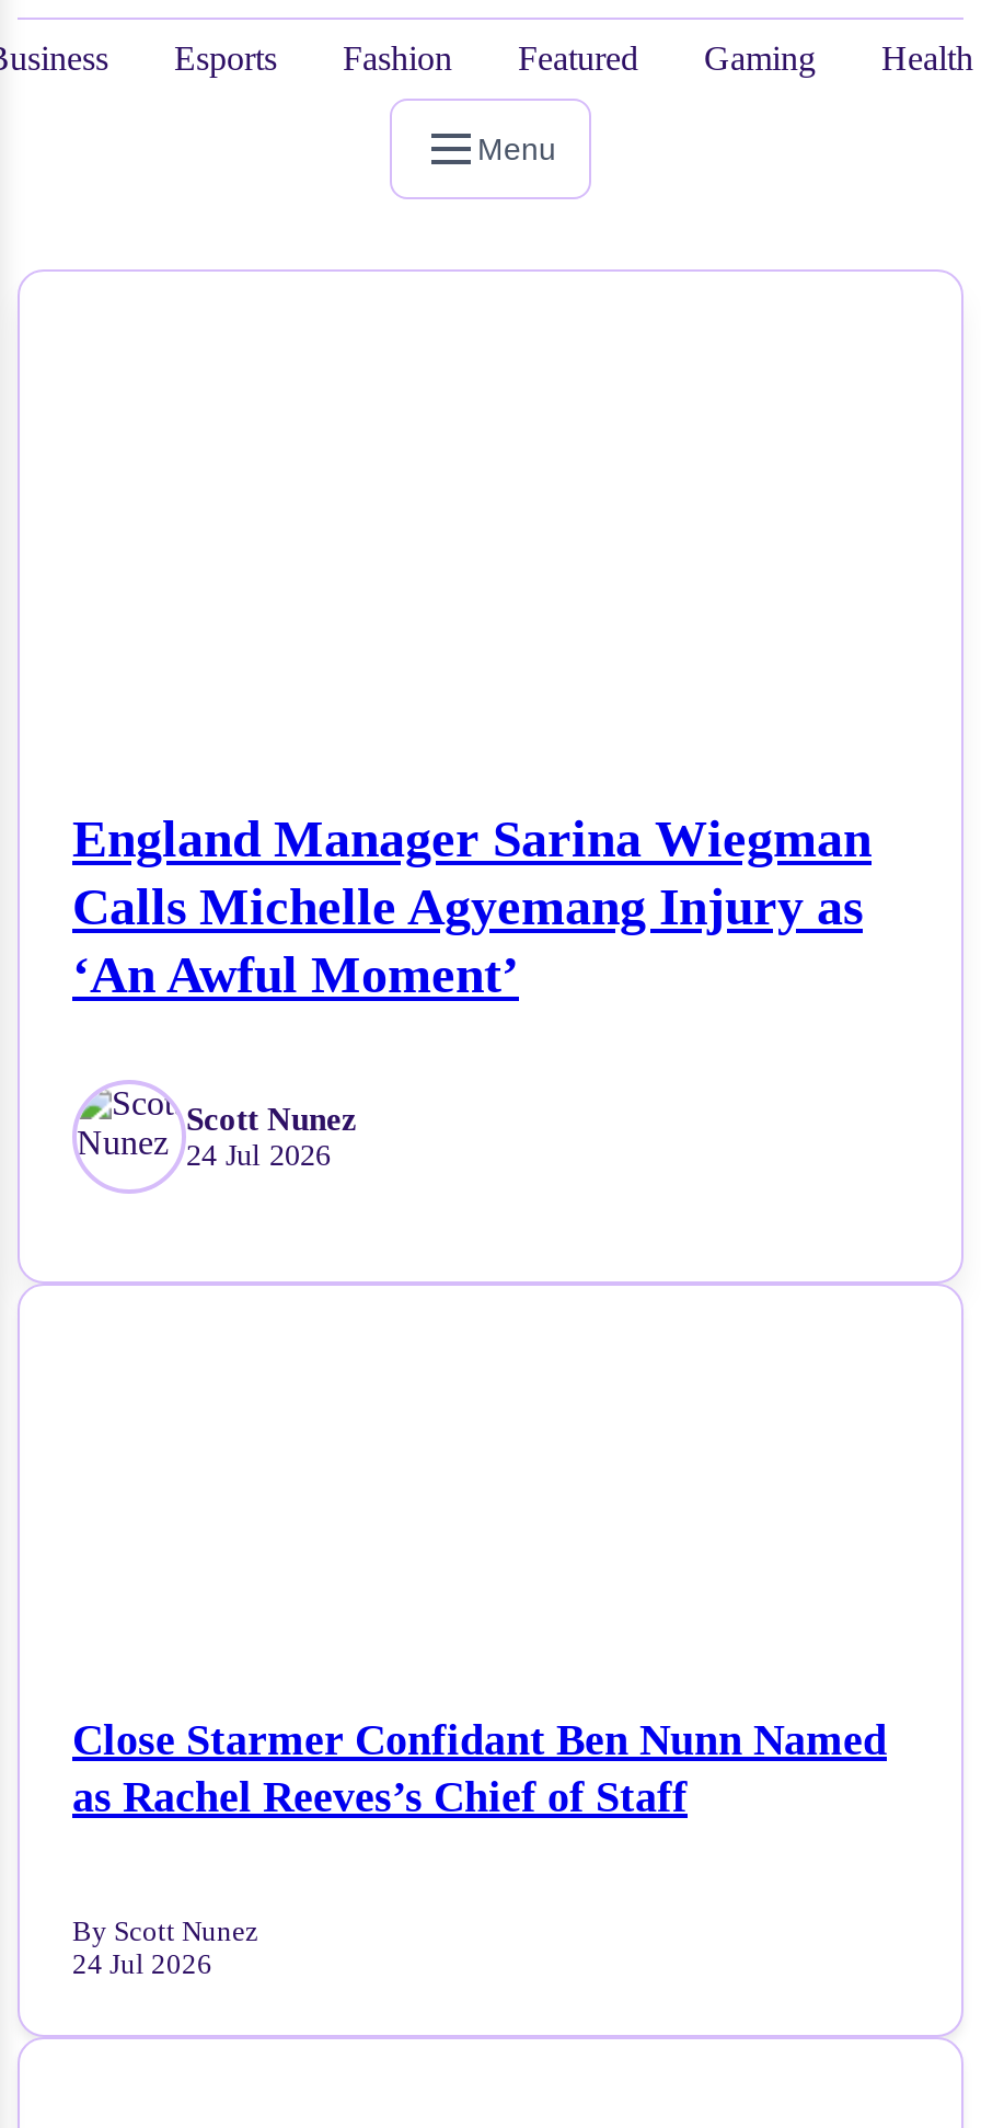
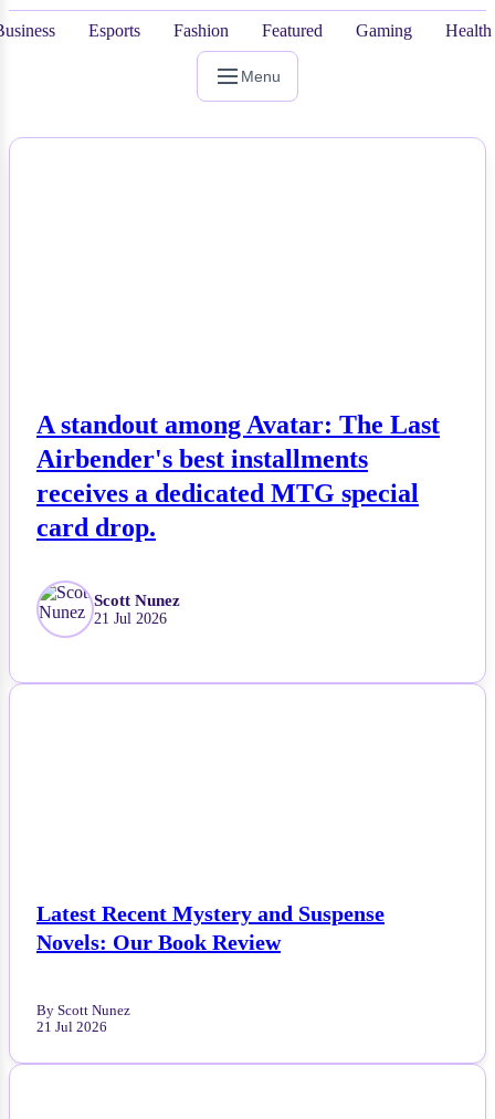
[72,810,872,1003] England Manager Sarina Wiegman | Calls Michelle Agyemang Injury as | ‘An Awful Moment’ -> [36,410,440,542] A standout among Avatar: The Last | Airbender's best installments | receives a dedicated MTG special | card drop.
[186,1139,331,1172] 24 Jul 2026 -> [94,610,167,627] 21 Jul 2026
[72,1715,887,1820] Close Starmer Confidant Ben Nunn Named | as Rachel Reeves’s Chief of Staff -> [36,901,385,954] Latest Recent Mystery and Suspense | Novels: Our Book Review
[72,1950,212,1981] 24 Jul 2026 -> [36,1020,107,1035] 21 Jul 2026

